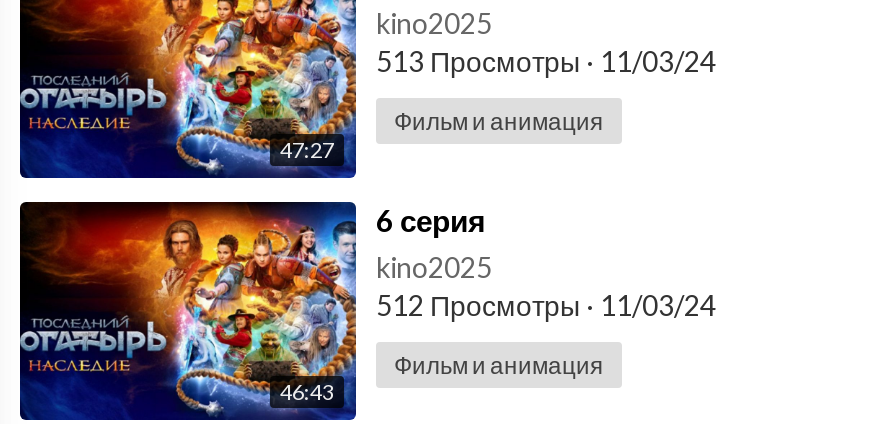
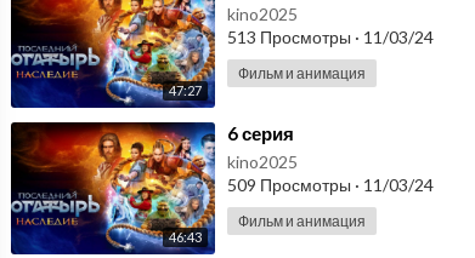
[376,287,716,321] 512 Просмотры · 11/03/24 -> [227,174,434,194] 509 Просмотры · 11/03/24

